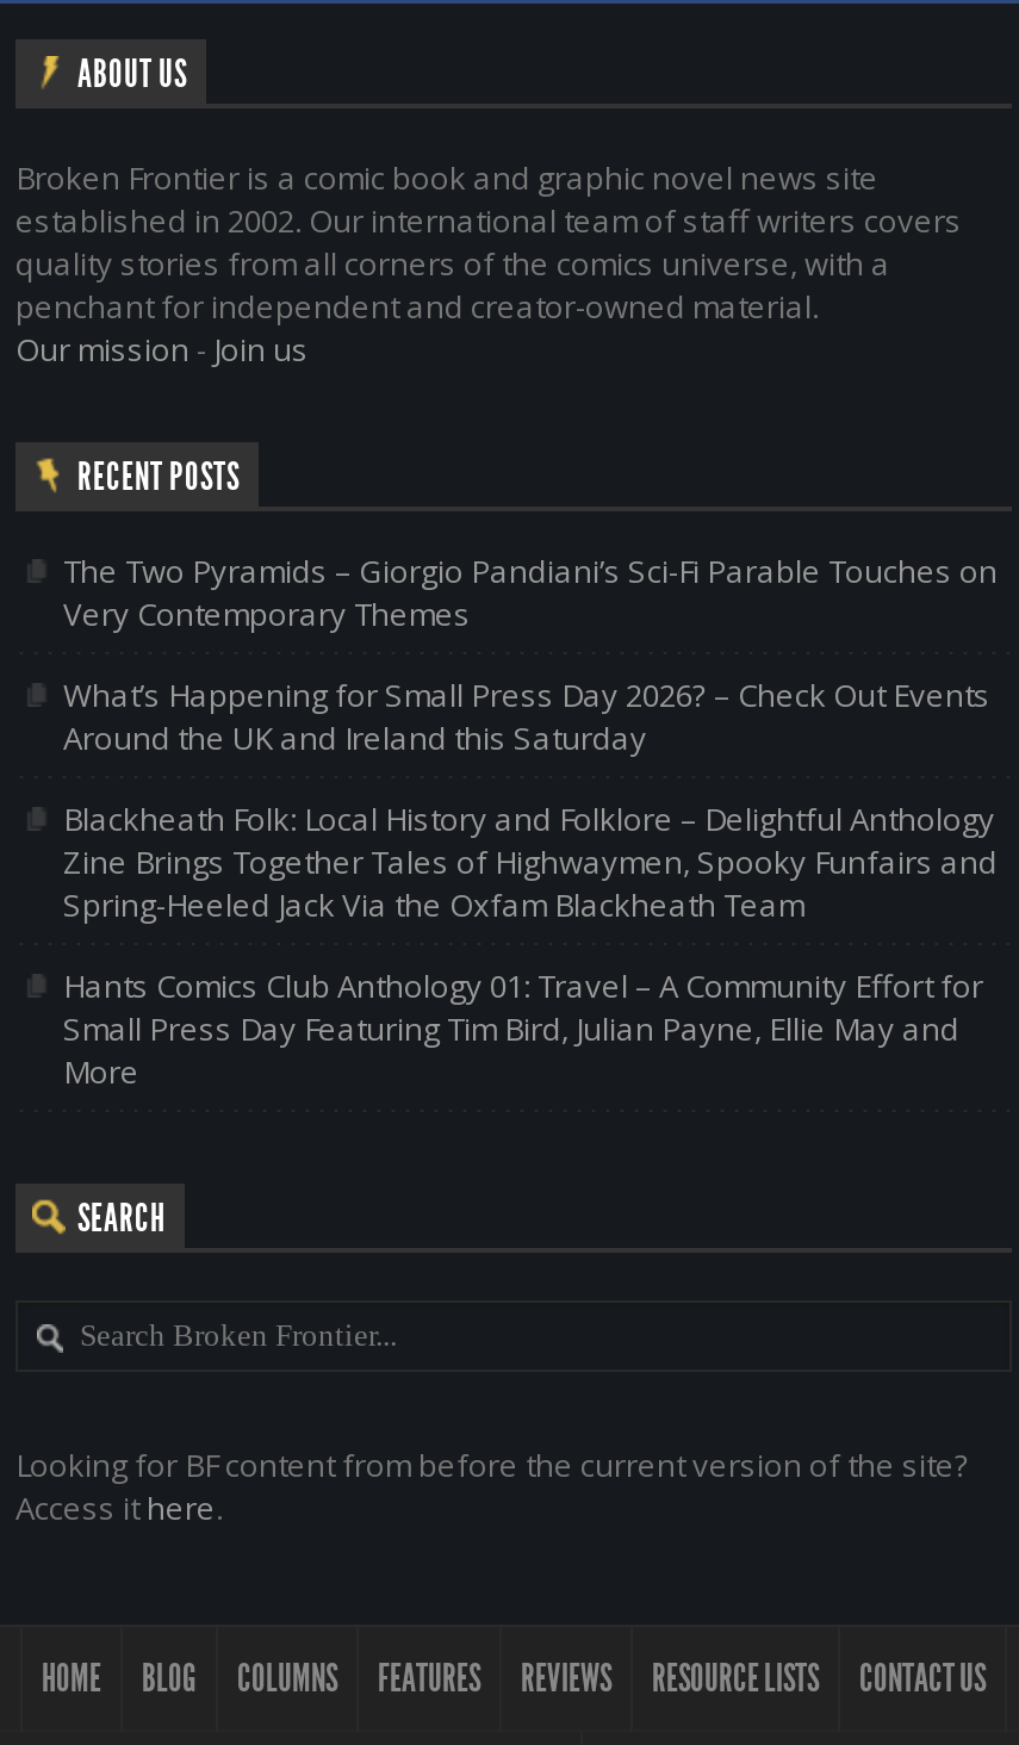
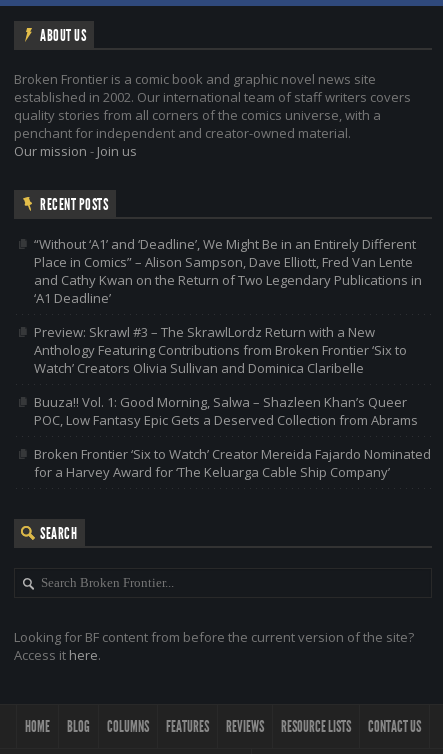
[63,550,998,636] The Two Pyramids – Giorgio Pandiani’s Sci-Fi Parable Touches on | Very Contemporary Themes -> [34,235,422,307] “Without ‘A1’ and ‘Deadline’, We Might Be in an Entirely Different | Place in Comics” – Alison Sampson, Dave Elliott, Fred Van Lente | and Cathy Kwan on the Return of Two Legendary Publications in | ‘A1 Deadline’
[63,674,990,760] What’s Happening for Small Press Day 2026? – Check Out Events | Around the UK and Ireland this Saturday -> [34,323,407,377] Preview: Skrawl #3 – The SkrawlLordz Return with a New | Anthology Featuring Contributions from Broken Frontier ‘Six to | Watch’ Creators Olivia Sullivan and Dominica Claribelle
[63,798,998,927] Blackheath Folk: Local History and Folklore – Delightful Anthology | Zine Brings Together Tales of Highwaymen, Spooky Funfairs and | Spring-Heeled Jack Via the Oxfam Blackheath Team -> [34,393,418,429] Buuza!! Vol. 1: Good Morning, Salwa – Shazleen Khan’s Queer | POC, Low Fantasy Epic Gets a Deserved Collection from Abrams
[63,965,983,1094] Hants Comics Club Anthology 01: Travel – A Community Effort for | Small Press Day Featuring Tim Bird, Julian Payne, Ellie May and | More -> [34,445,431,481] Broken Frontier ‘Six to Watch’ Creator Mereida Fajardo Nominated | for a Harvey Award for ‘The Keluarga Cable Ship Company’

